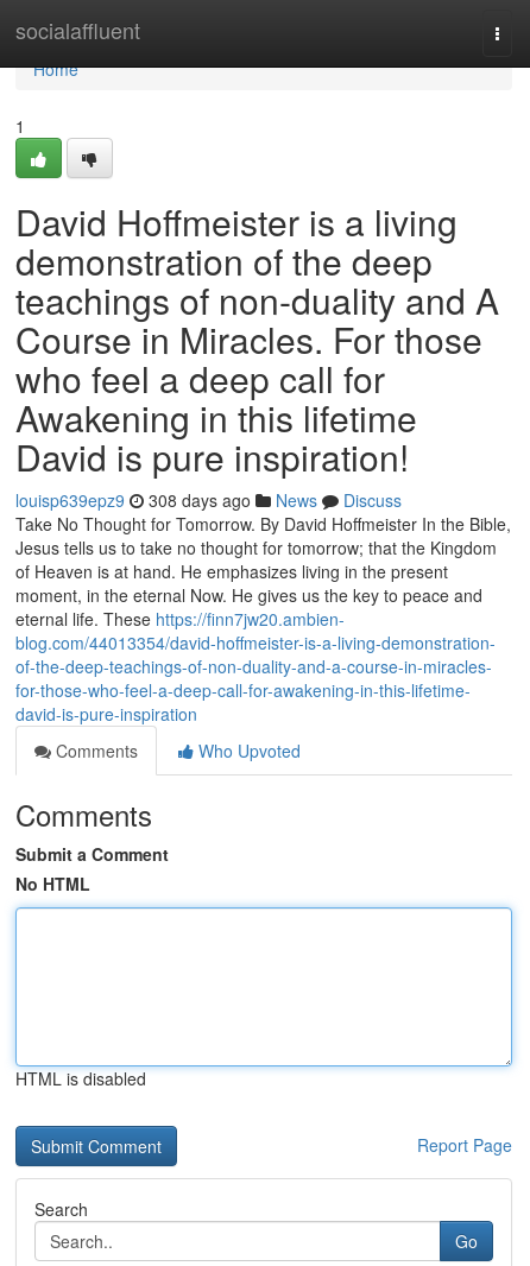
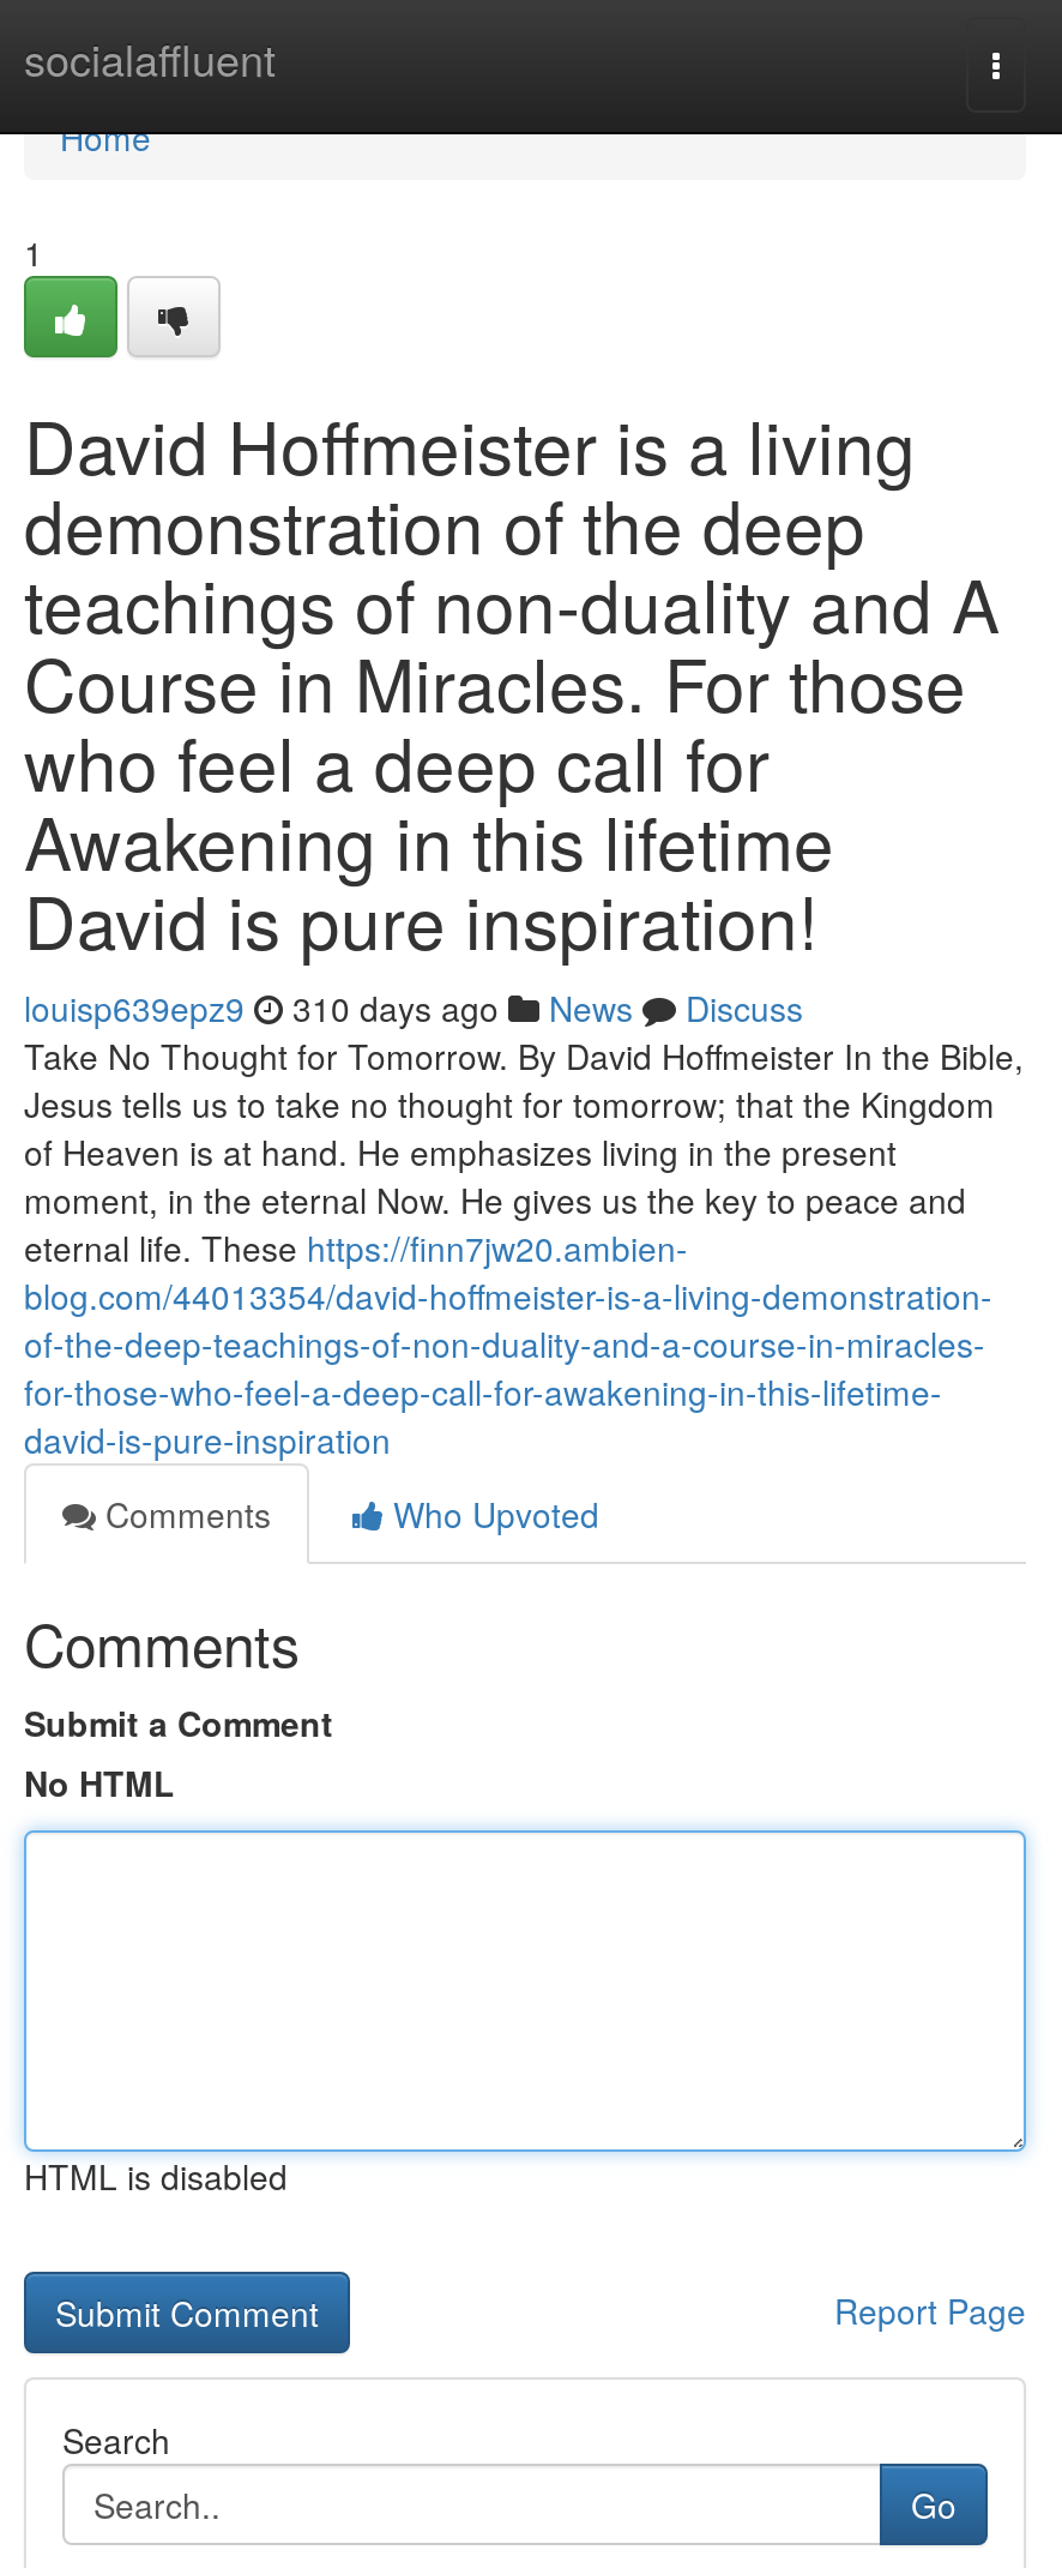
[15,488,402,512] louisp639epz9 308 days ago News Discuss -> [24,984,803,1032] louisp639epz9 310 days ago News Discuss

